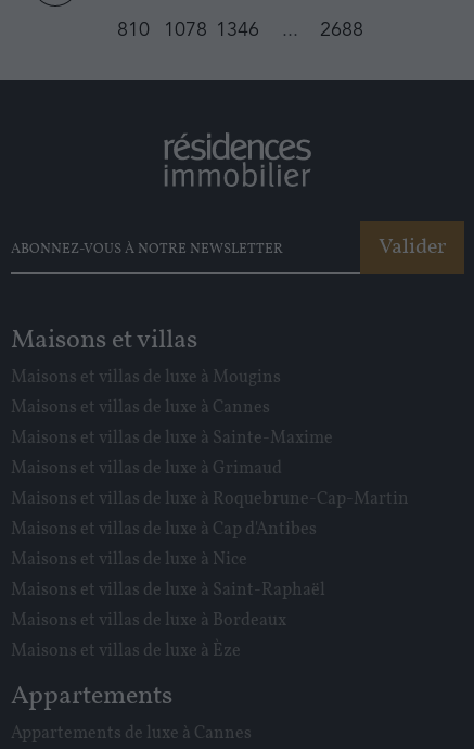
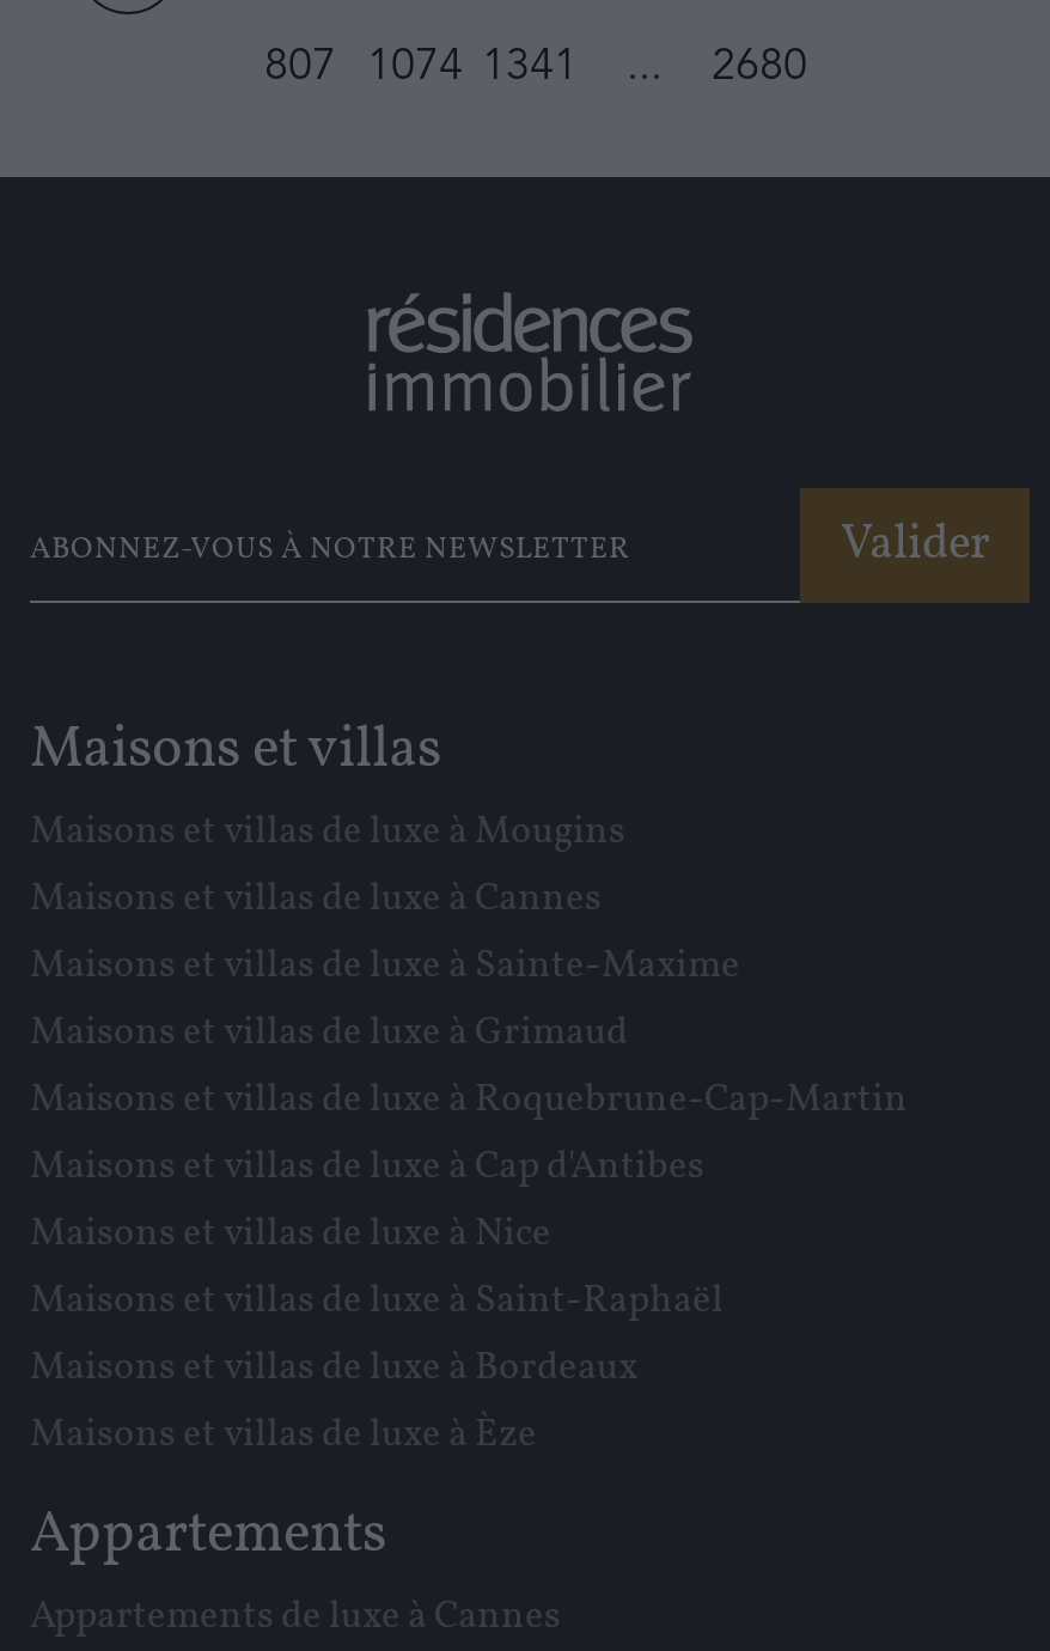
[117,21,150,40] 810 -> [264,45,336,89] 807
[164,21,259,40] 1078 1346 -> [367,45,578,89] 1074 1341
[320,21,363,40] 2688 -> [712,45,807,89] 2680

